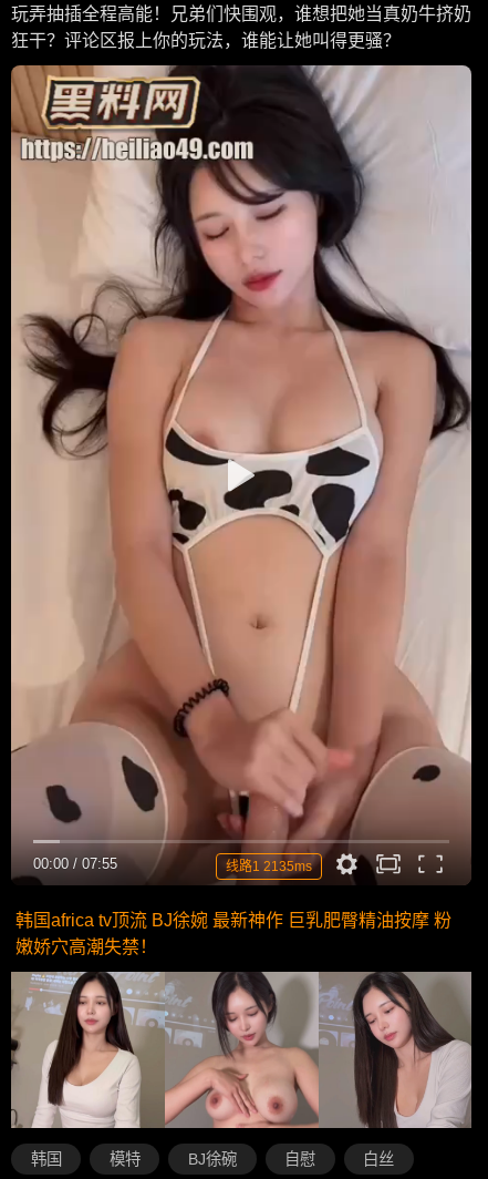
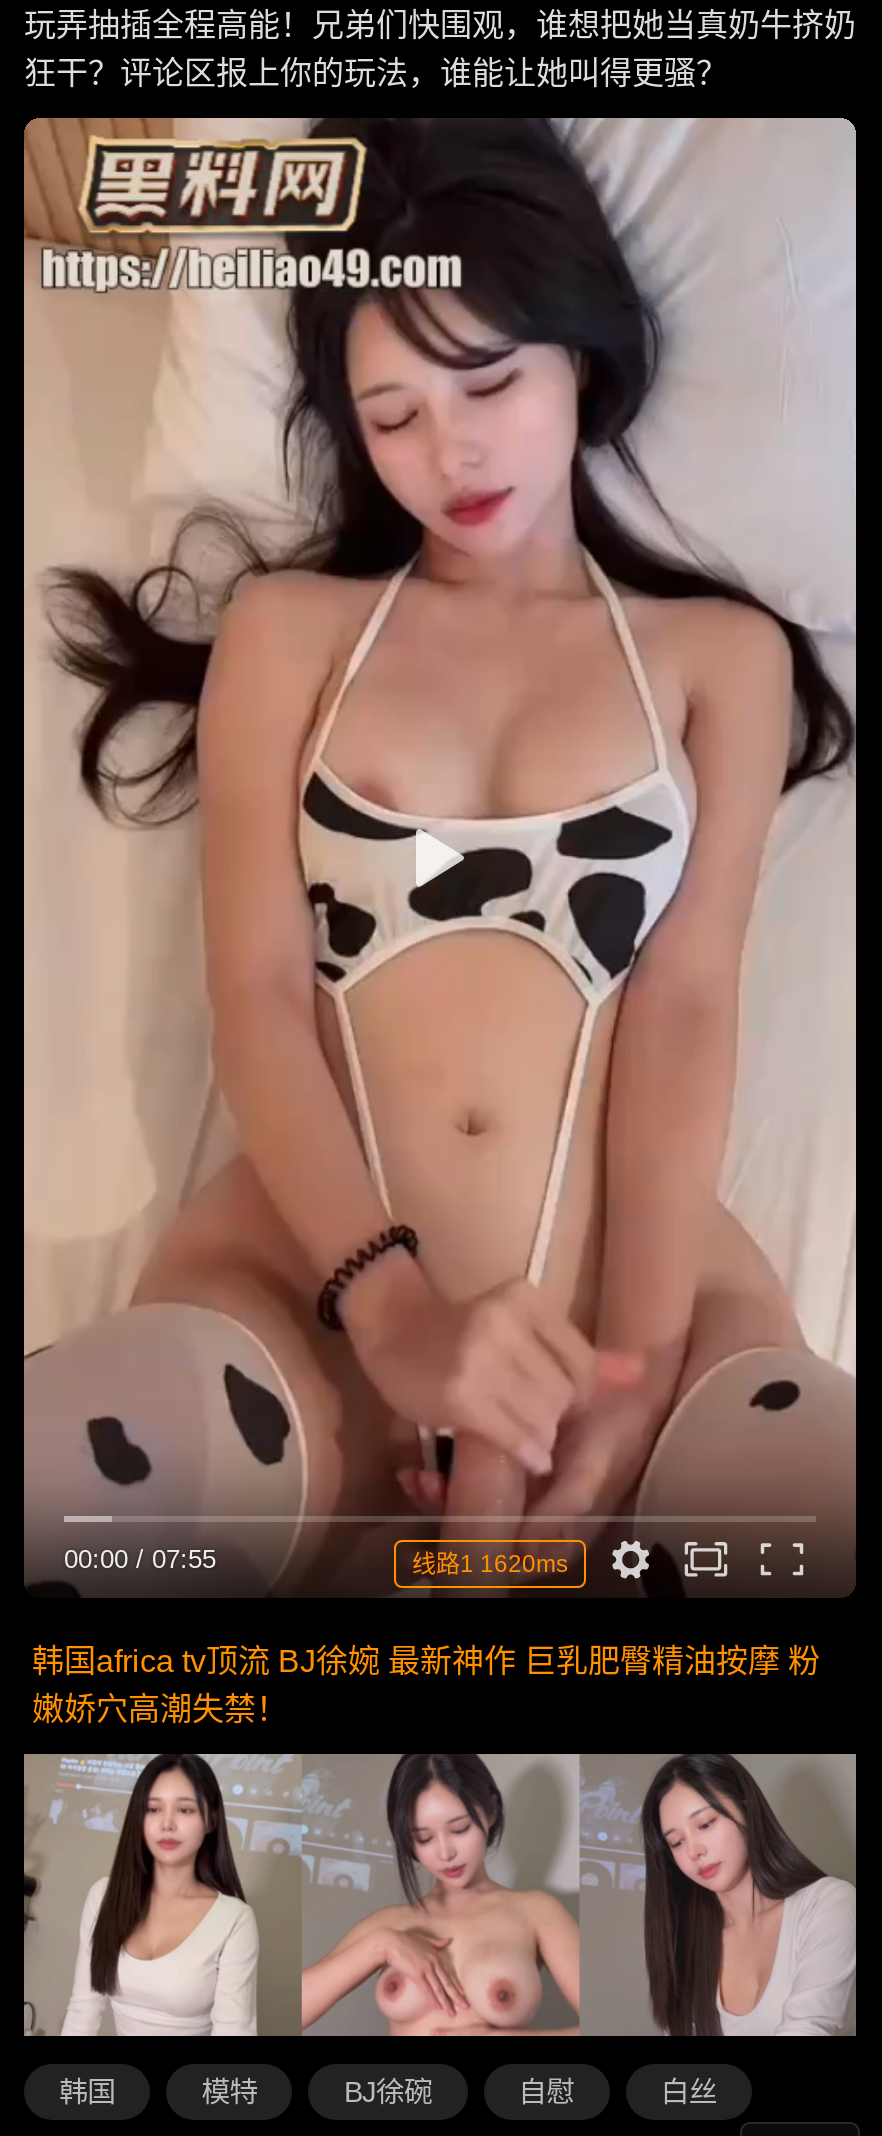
[226,859,312,874] 线路1 2135ms -> [412,1550,568,1578] 线路1 1620ms

